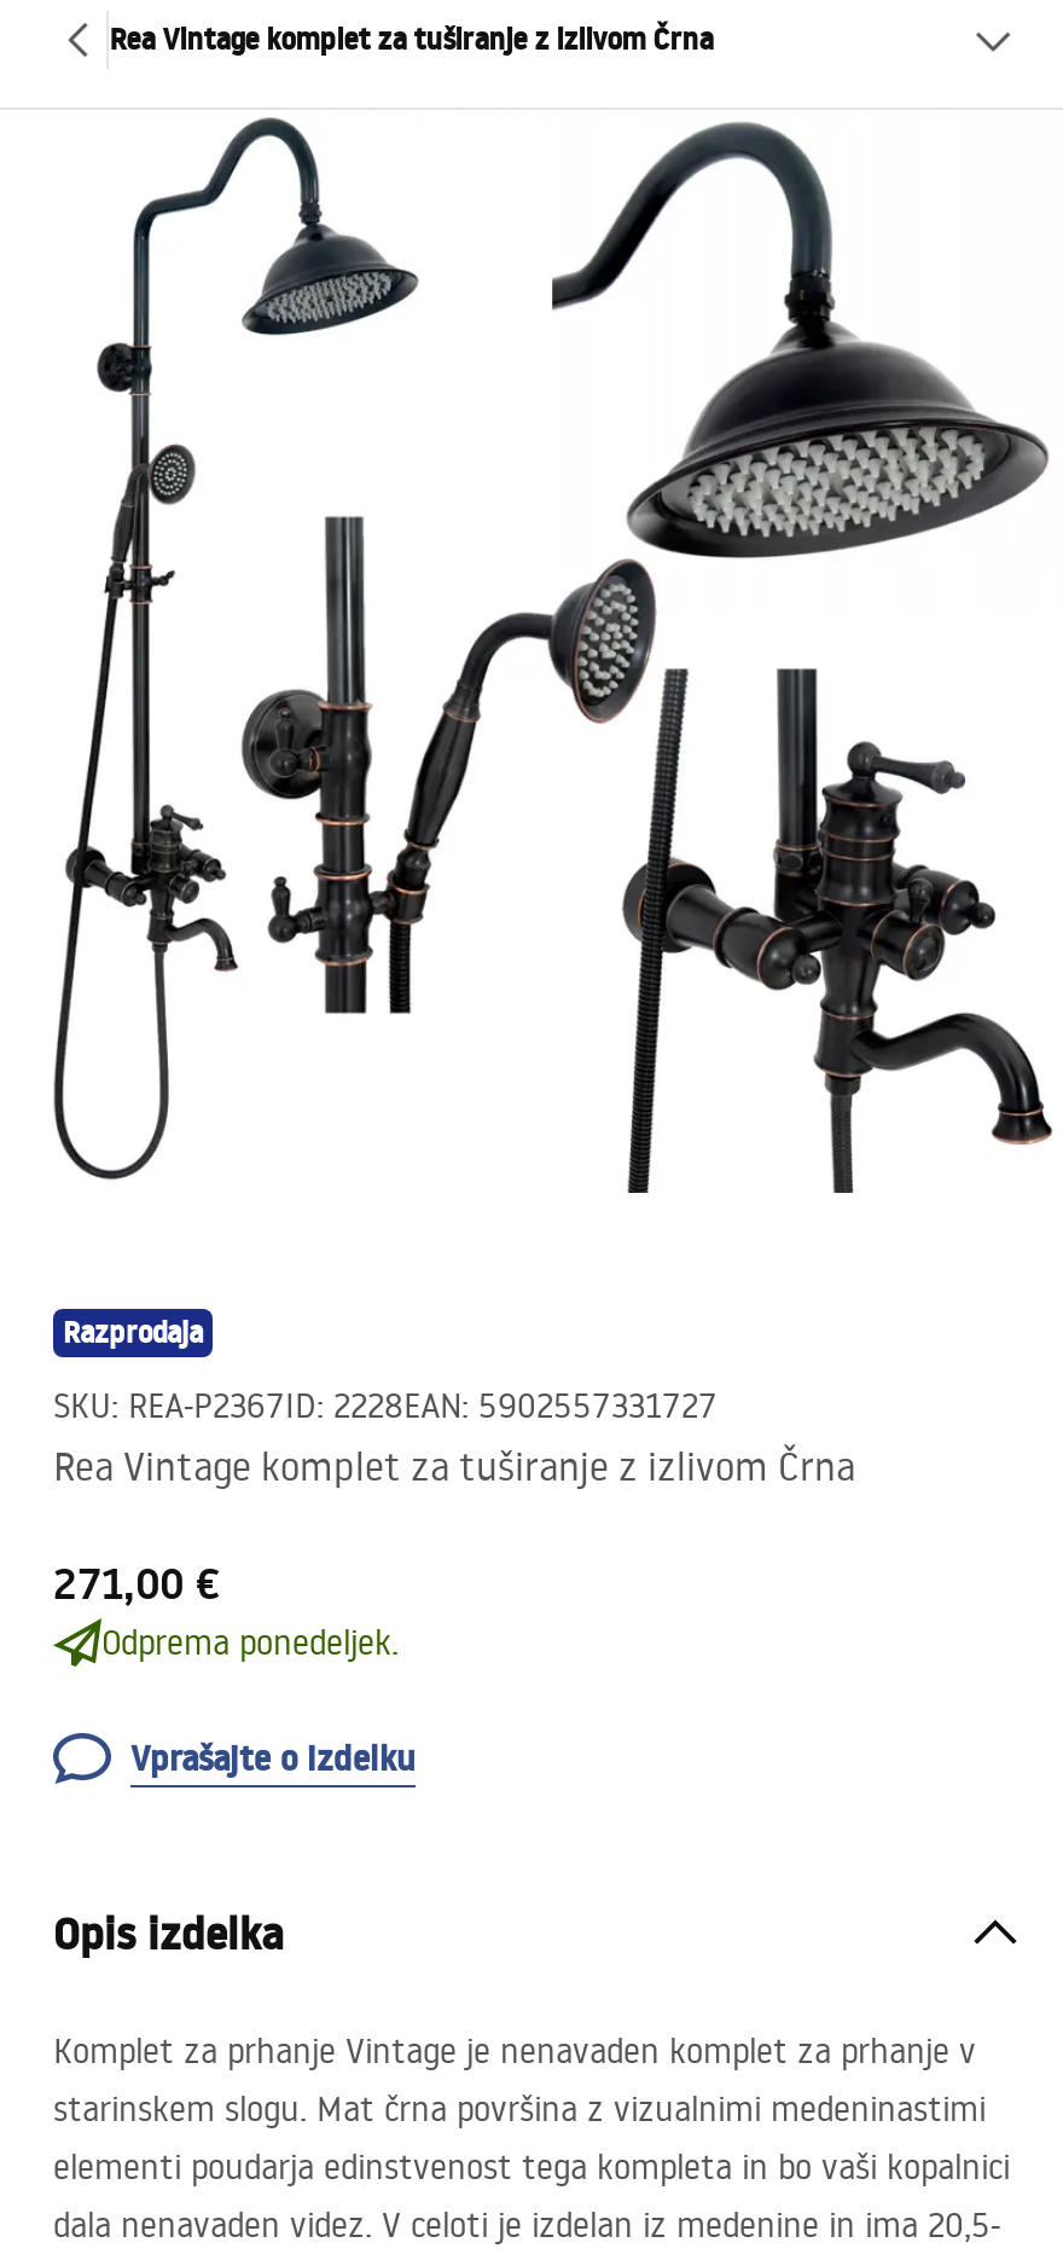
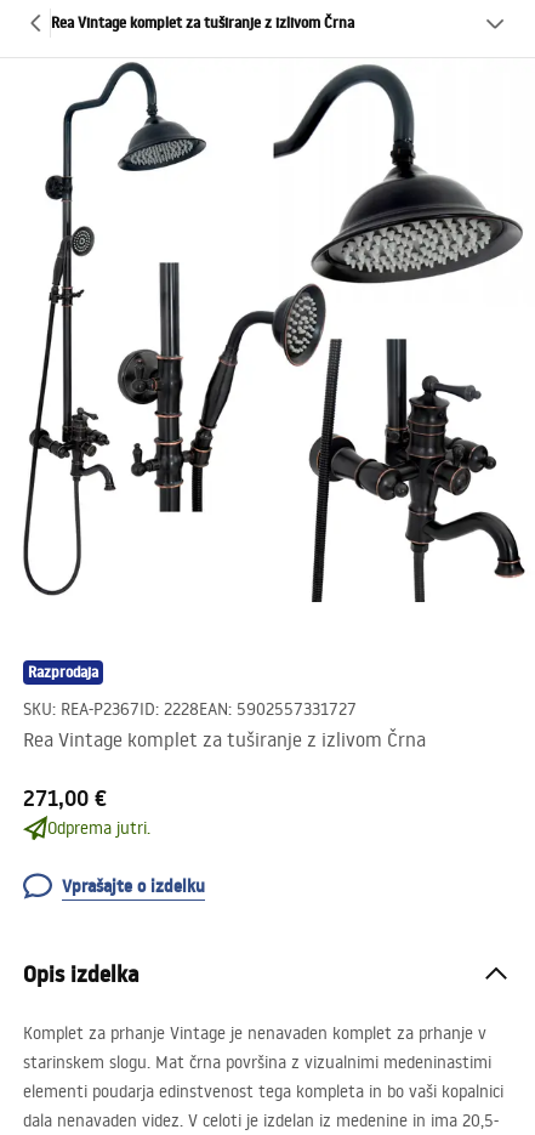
[101,1621,399,1664] Odprema ponedeljek. -> [47,817,150,839] Odprema jutri.

